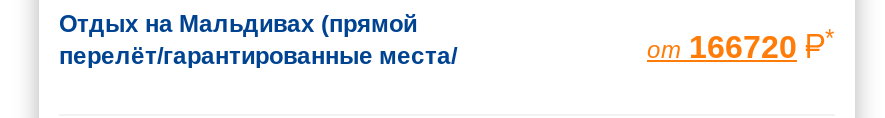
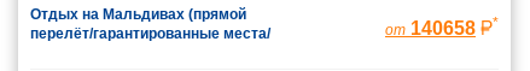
[647,29,797,63] от 166720 -> [385,18,476,38] от 140658

